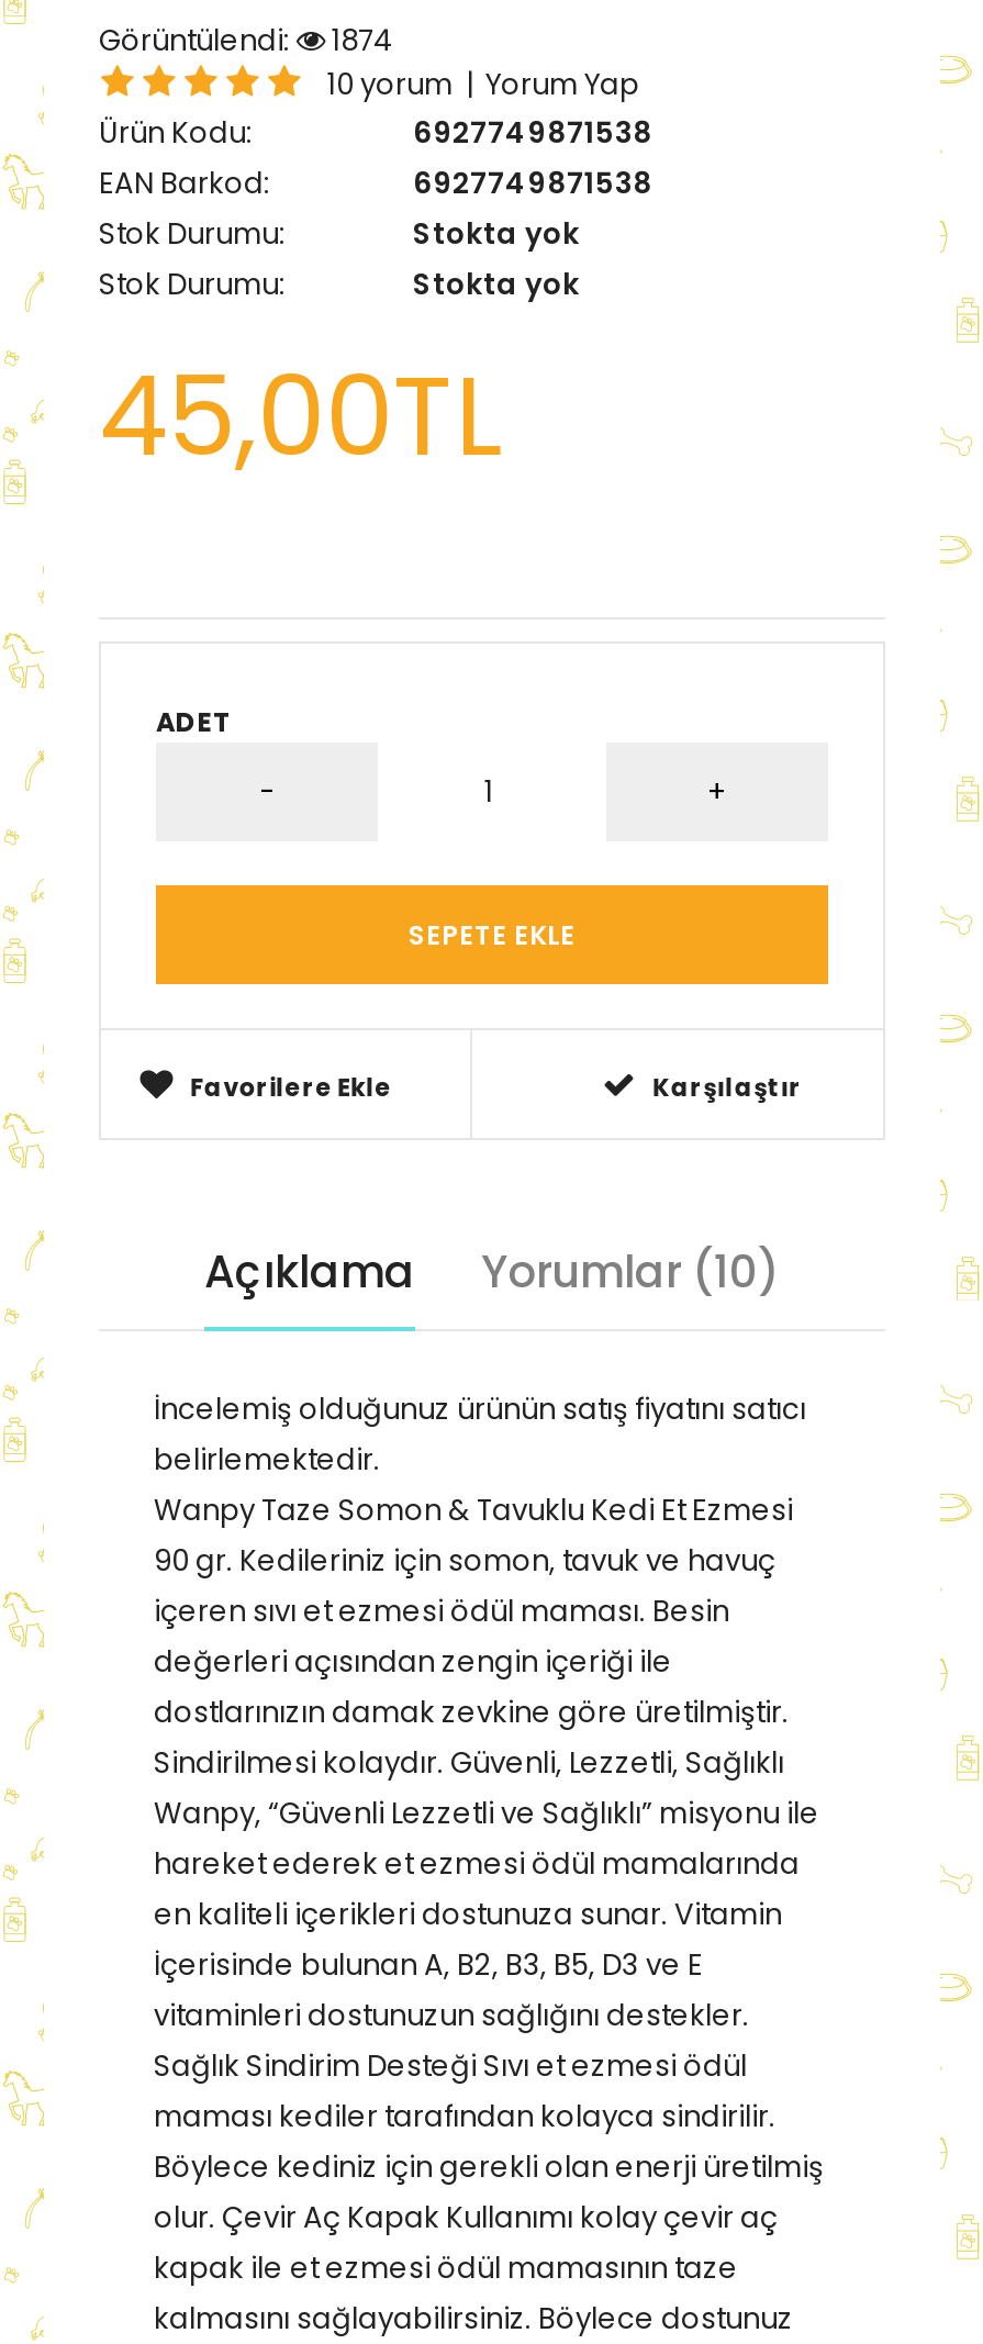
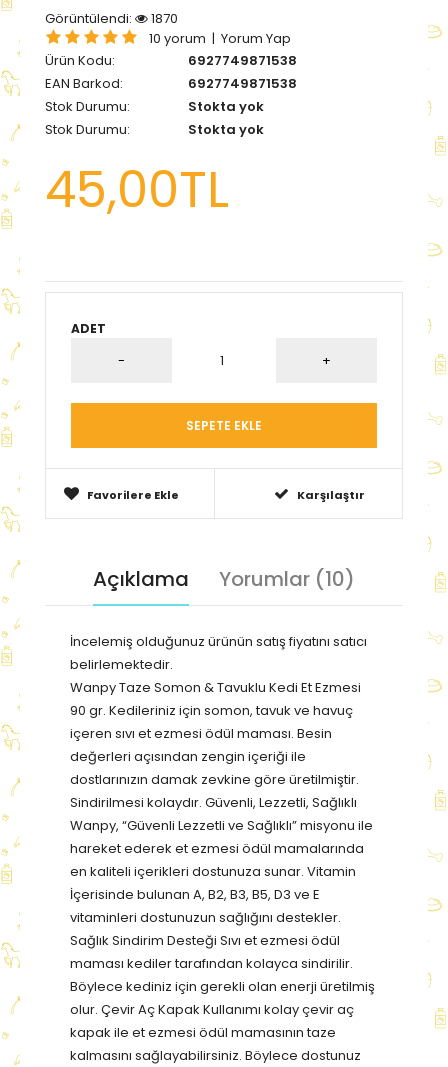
[99,19,393,60] Görüntülendi: 1874 -> [45,8,178,27] Görüntülendi: 1870

